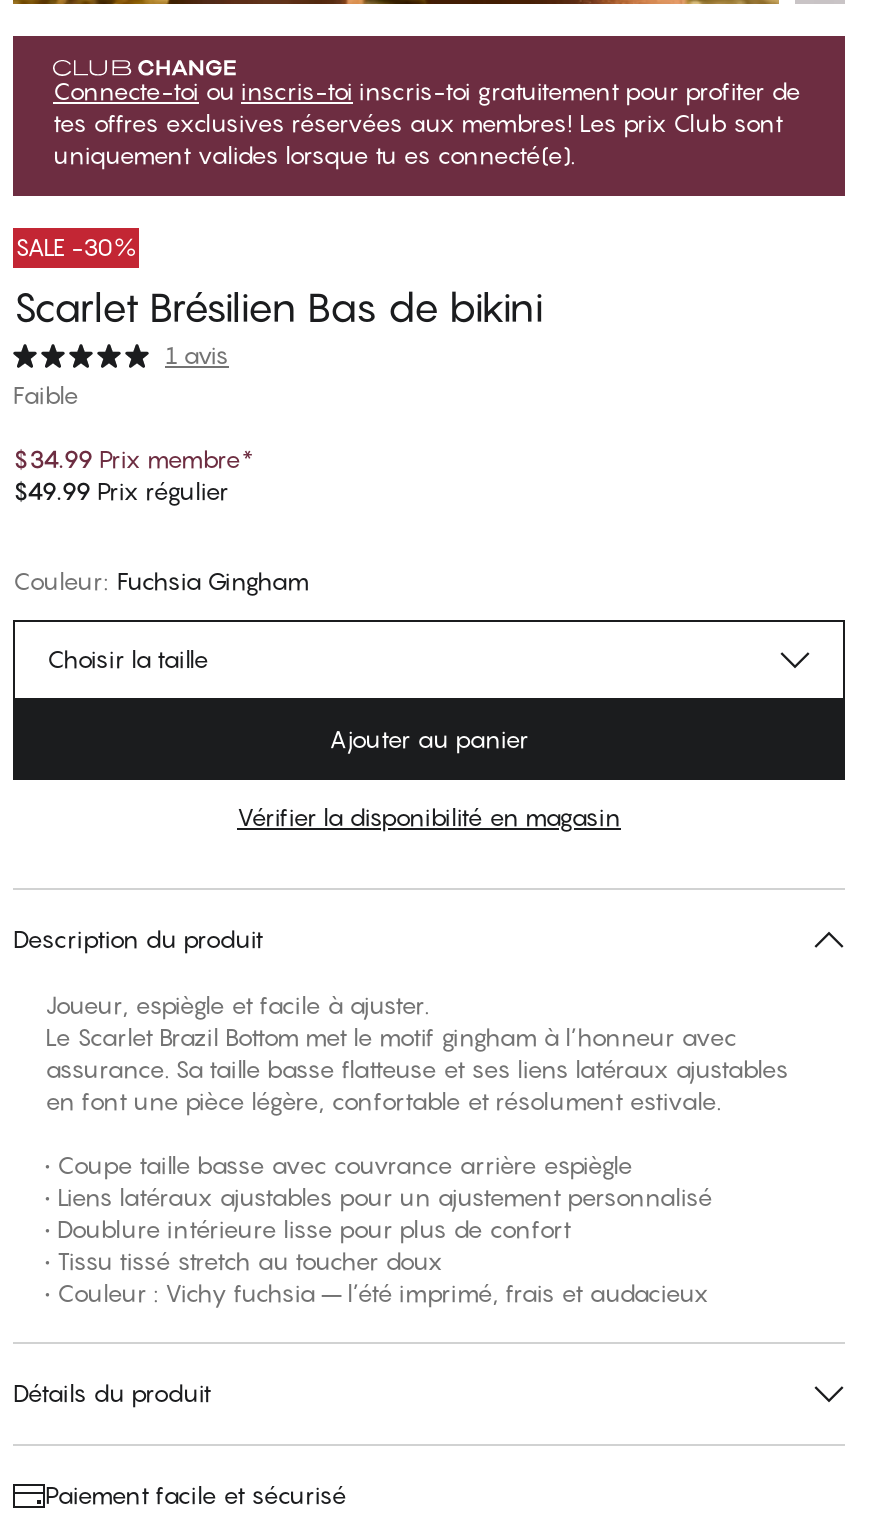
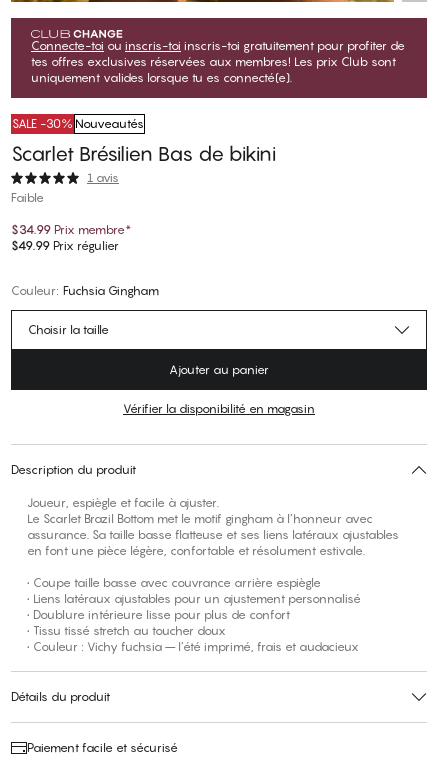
[15,233,137,263] SALE -30% -> [12,116,144,131] SALE -30% Nouveautés

